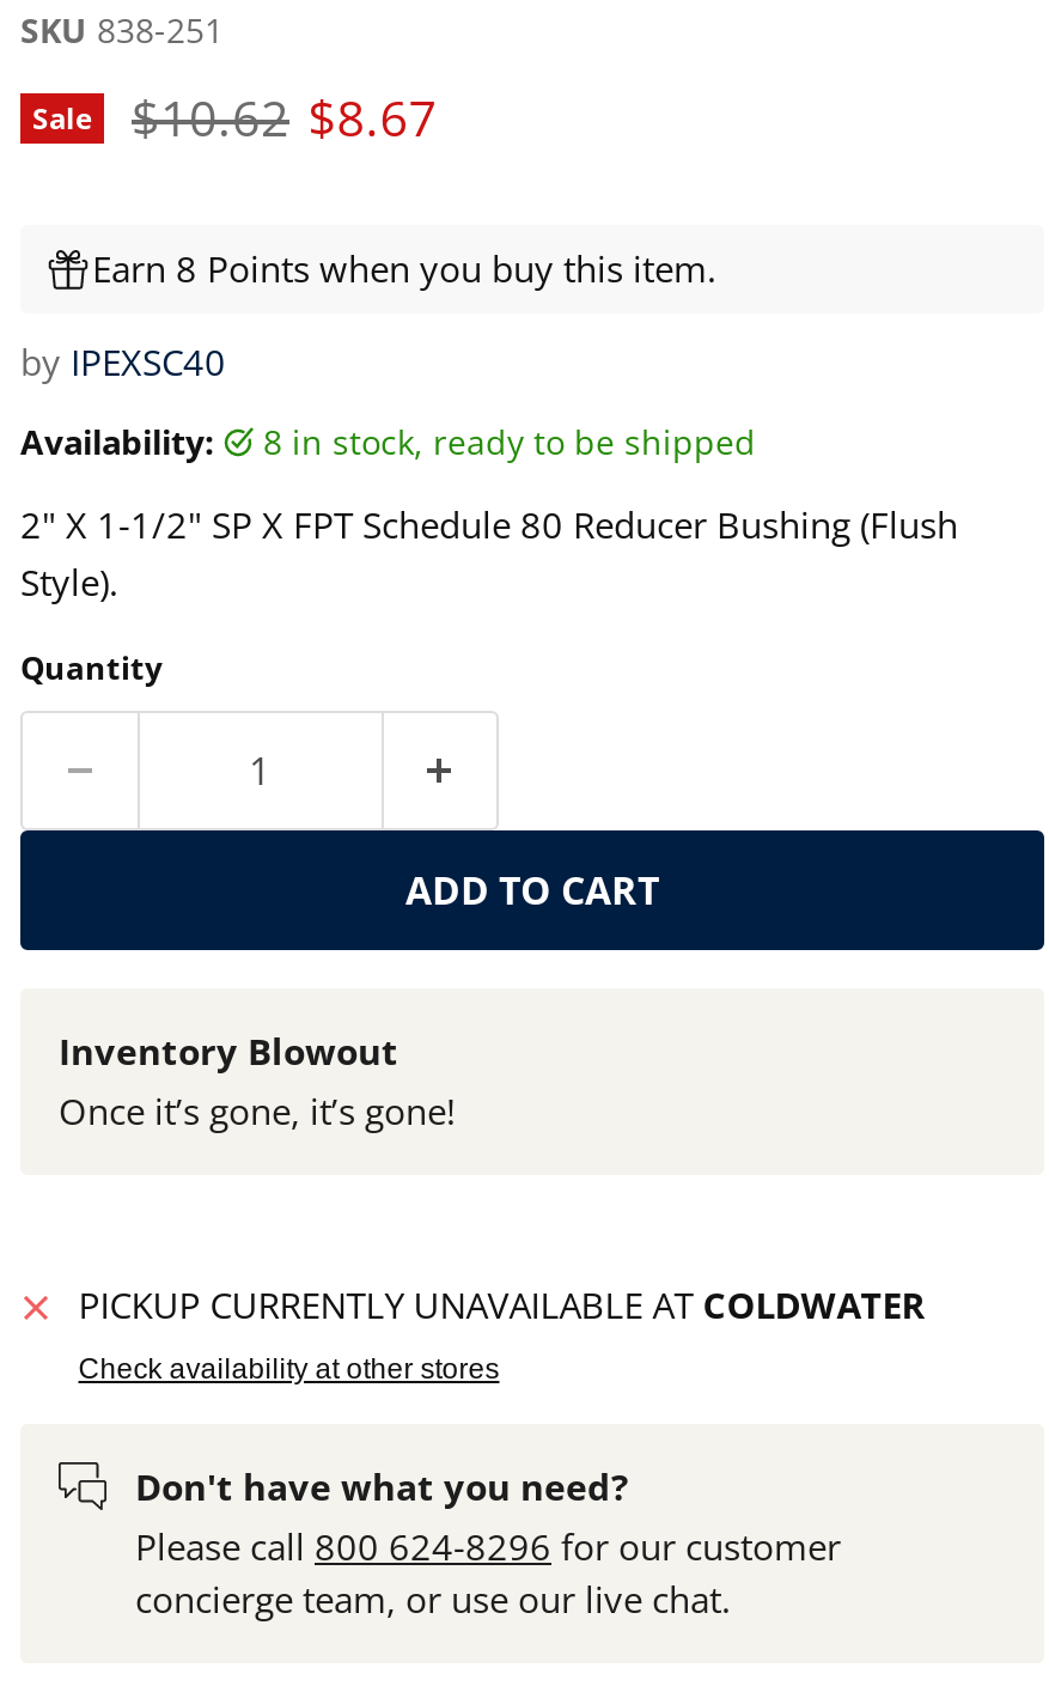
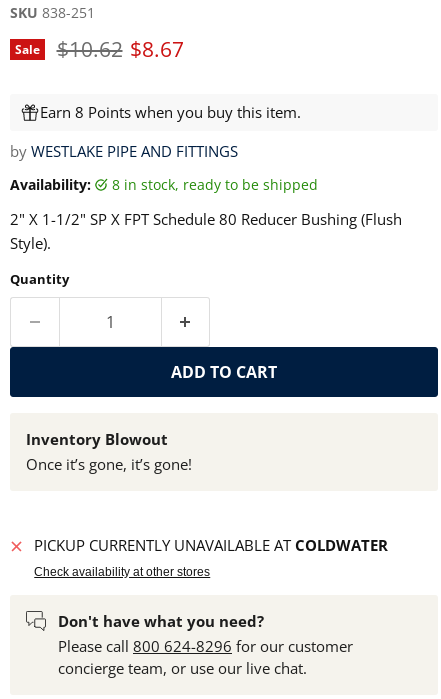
[20,337,226,385] by IPEXSC40 -> [10,141,238,161] by WESTLAKE PIPE AND FITTINGS

